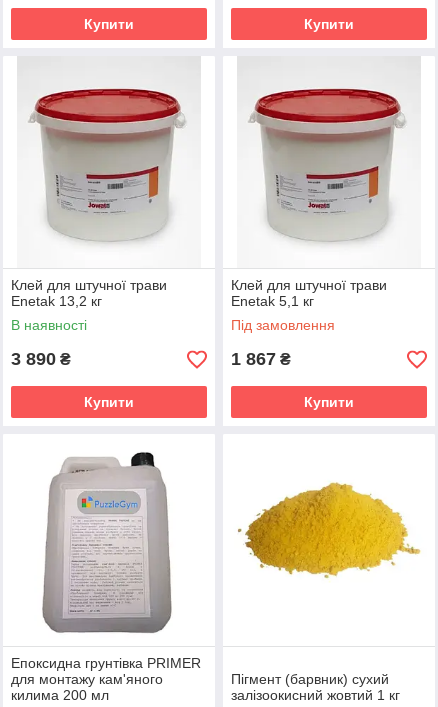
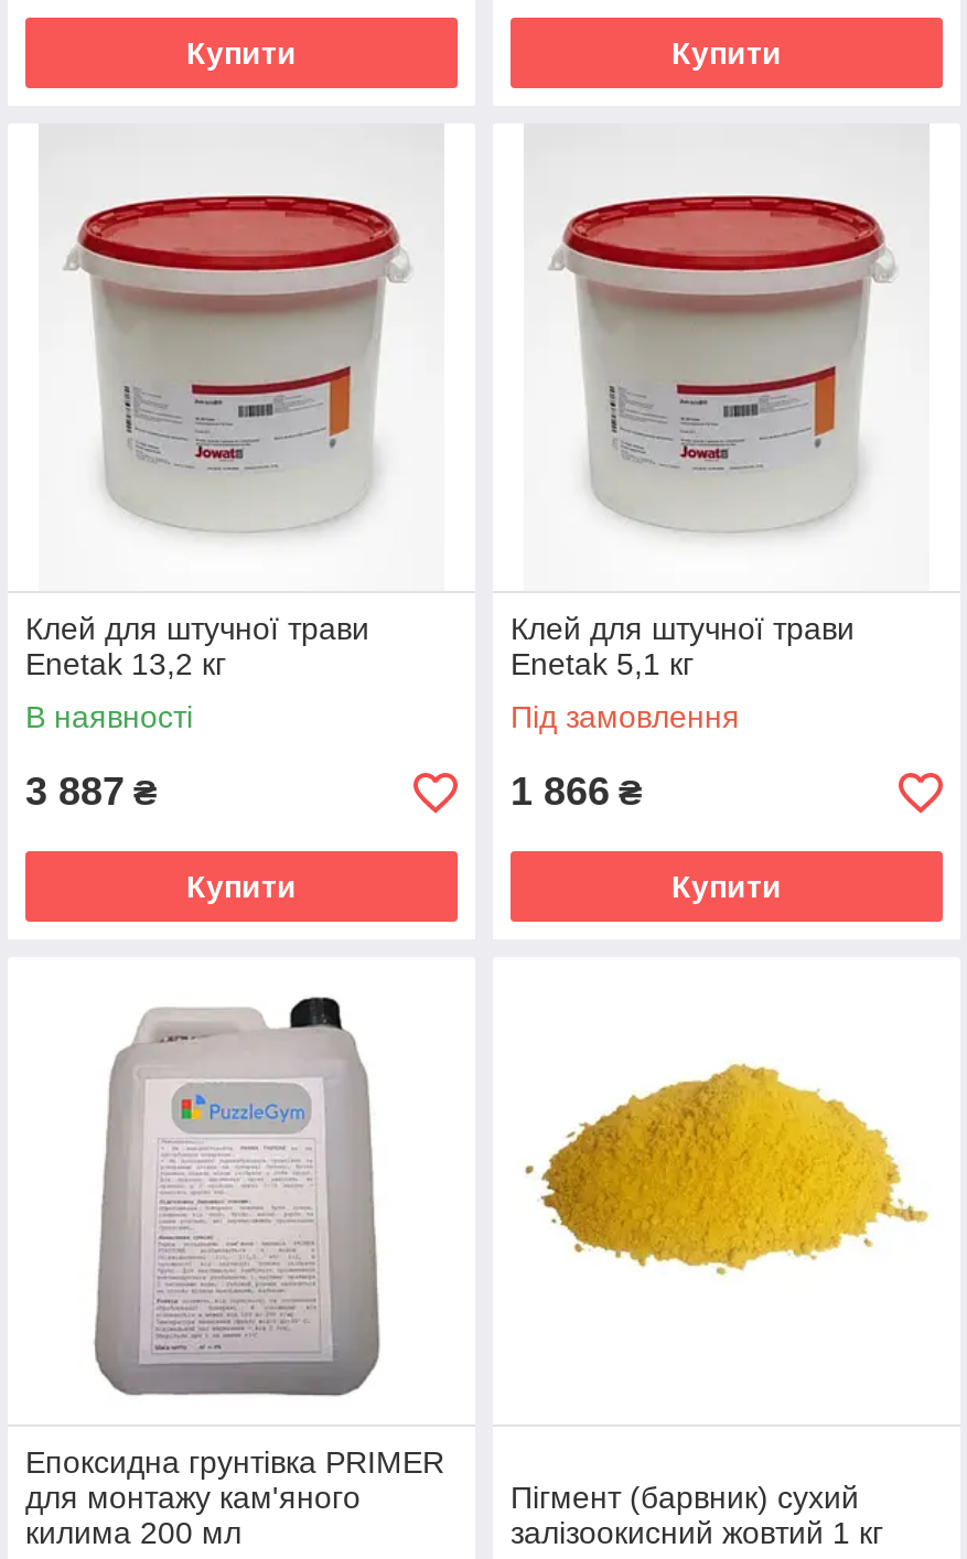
[11,349,71,369] 3 890 ₴ -> [25,770,158,814] 3 887 ₴
[231,349,291,369] 1 867 ₴ -> [511,770,643,814] 1 866 ₴

